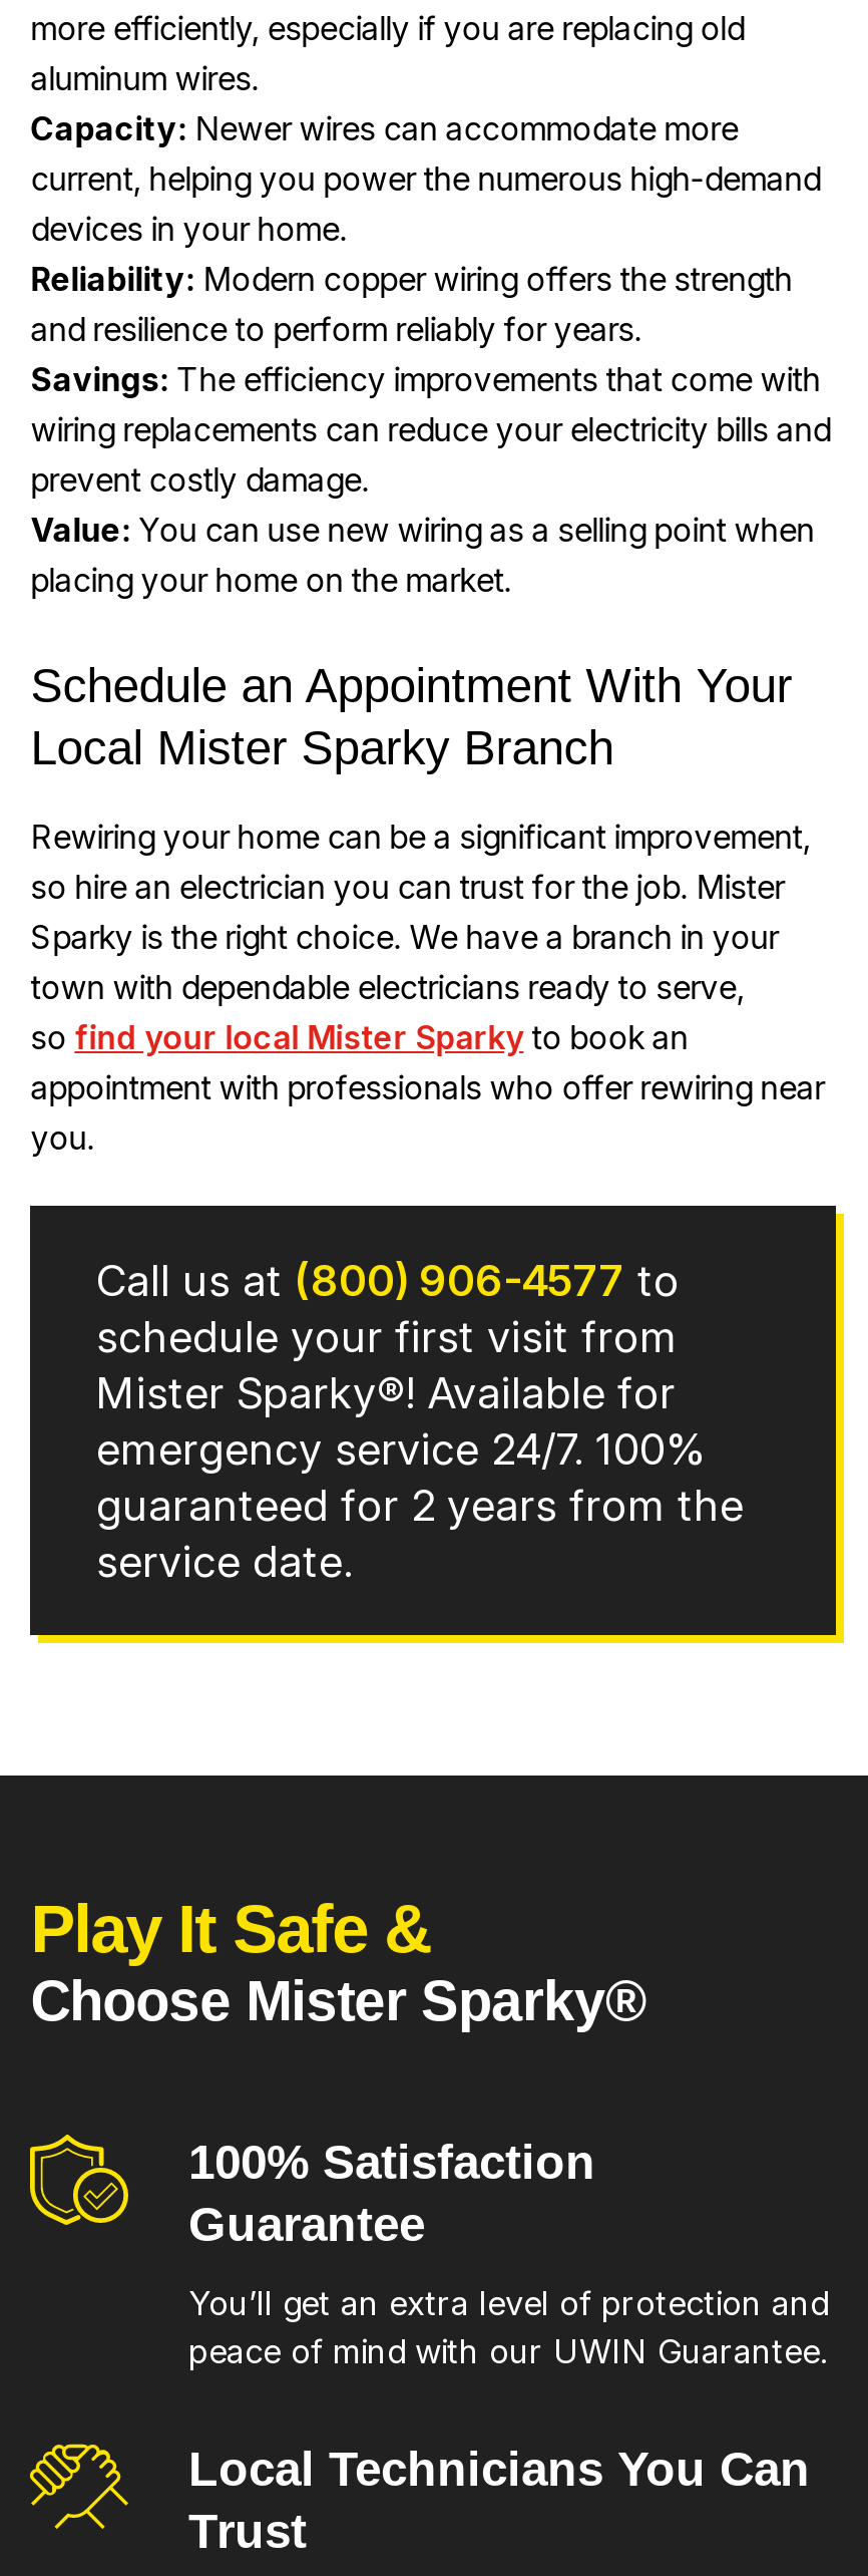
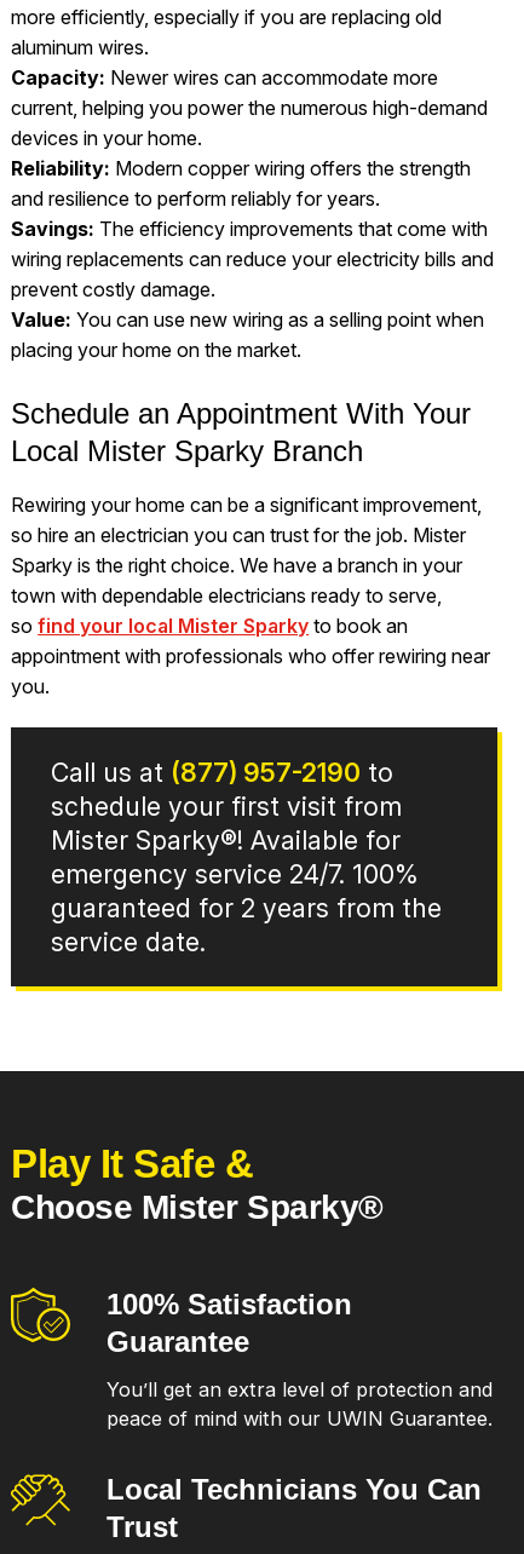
[96,1254,680,1306] Call us at (800) 906-4577 to -> [51,757,393,788] Call us at (877) 957-2190 to

